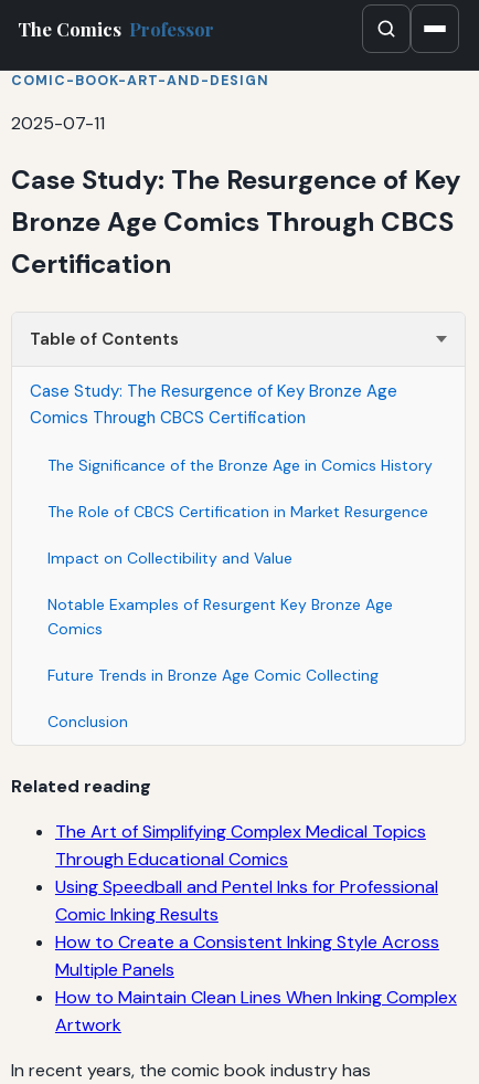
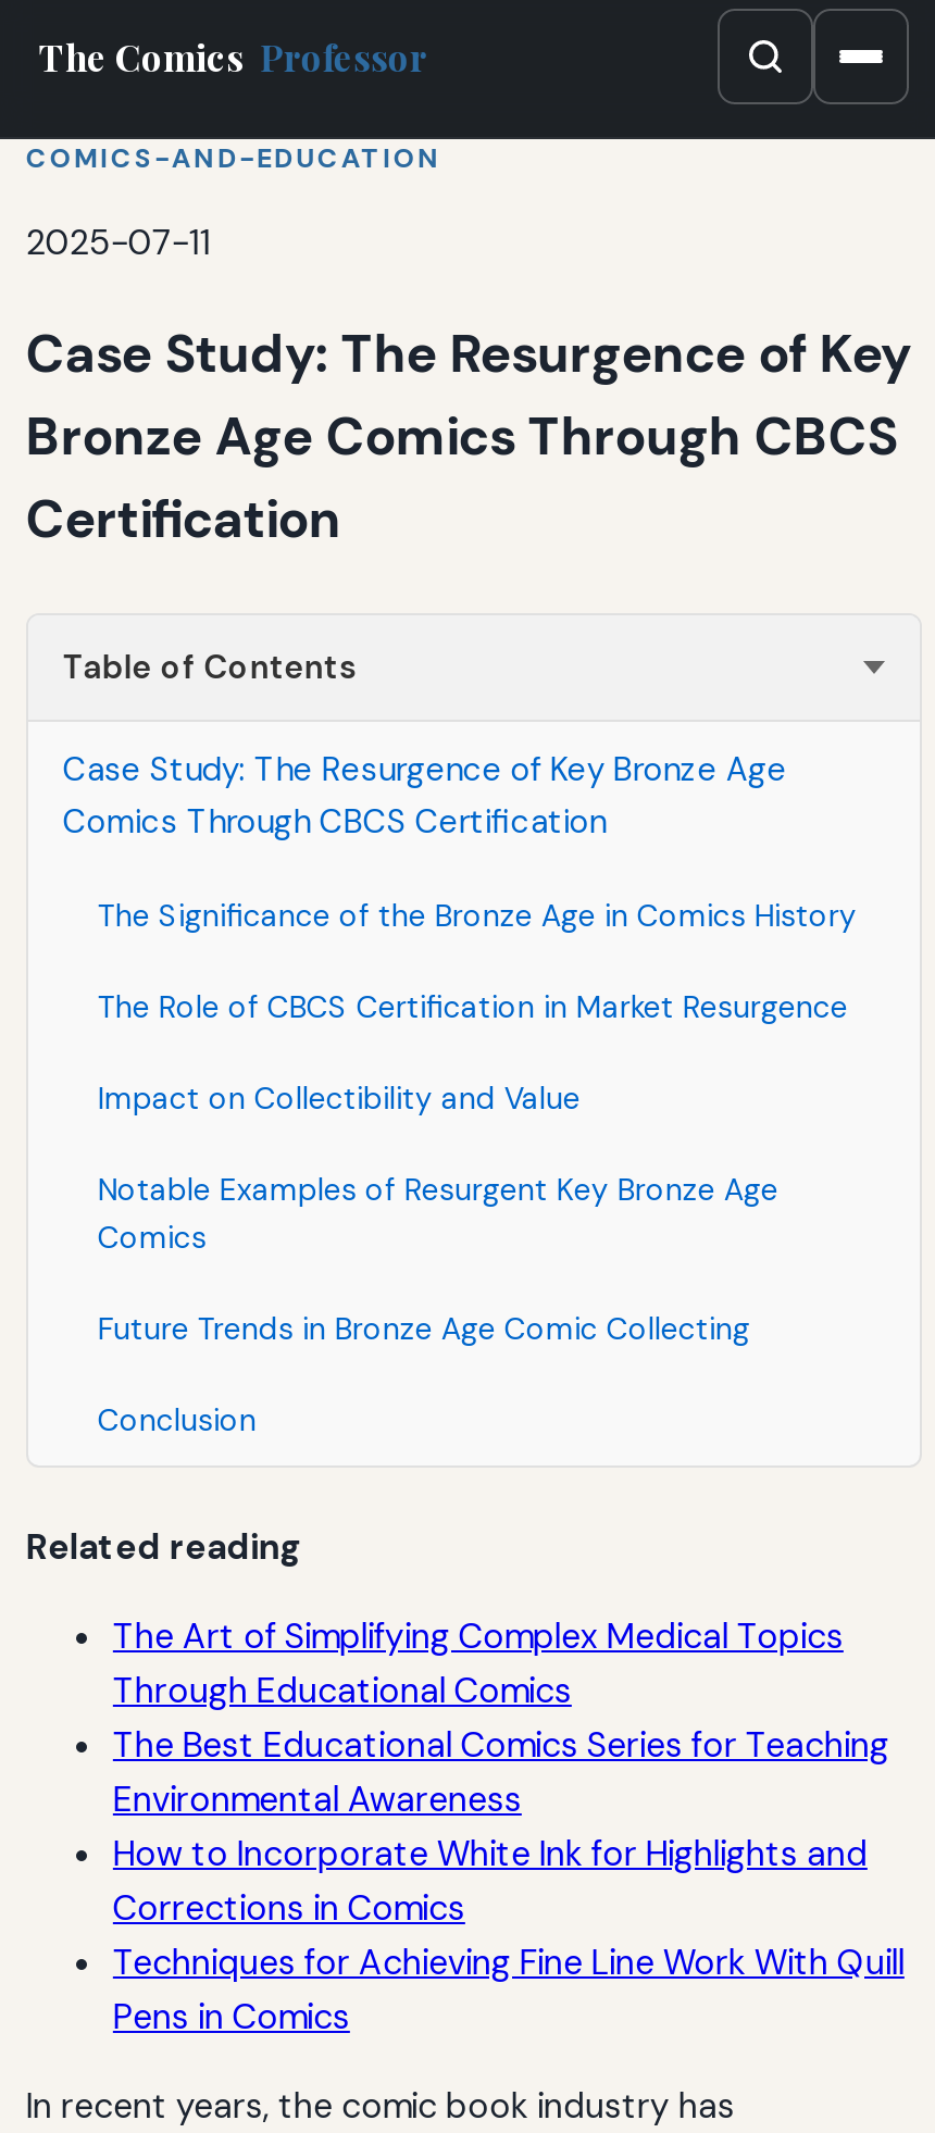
[11,72,269,89] COMIC-BOOK-ART-AND-DESIGN -> [26,141,441,176] COMICS-AND-EDUCATION
[55,875,457,1036] Using Speedball and Pentel Inks for Professional | Comic Inking Results | How to Create a Consistent Inking Style Across | Multiple Panels | How to Maintain Clean Lines When Inking Complex | Artwork -> [113,1721,904,2039] The Best Educational Comics Series for Teaching | Environmental Awareness | How to Incorporate White Ink for Highlights and | Corrections in Comics | Techniques for Achieving Fine Line Work With Quill | Pens in Comics

